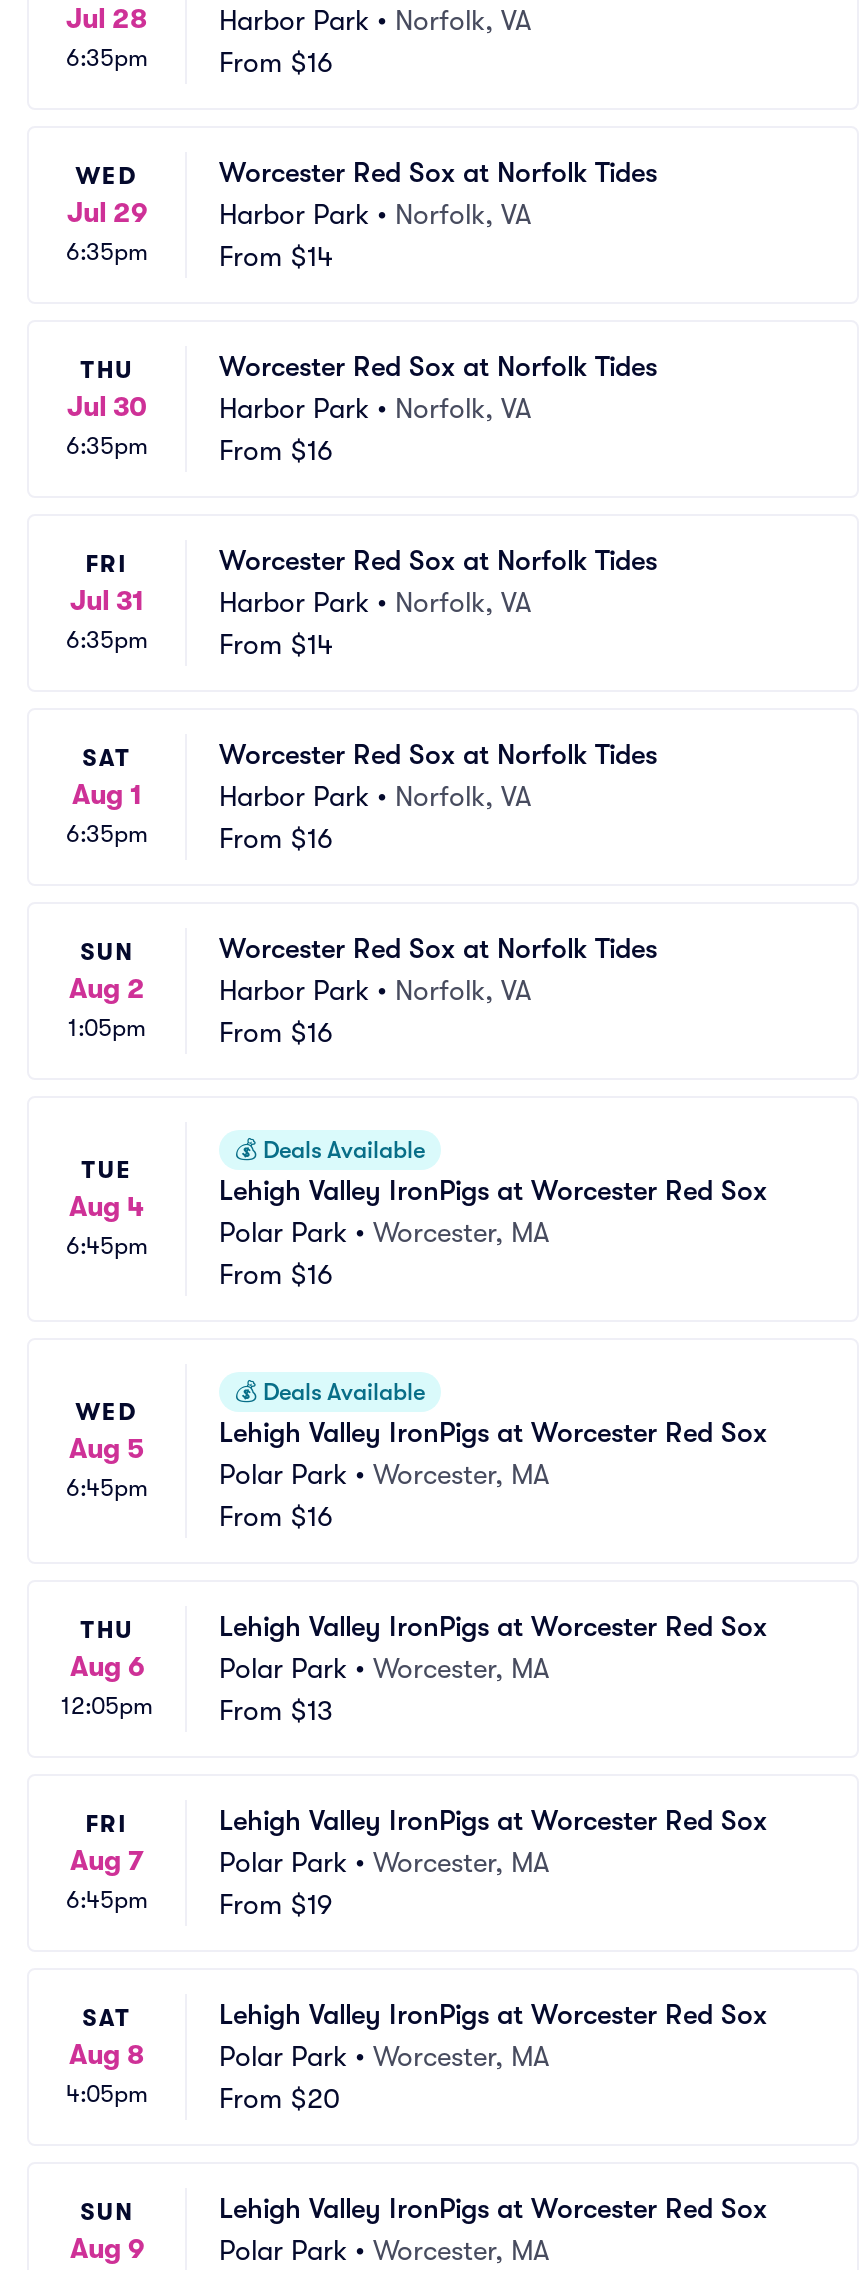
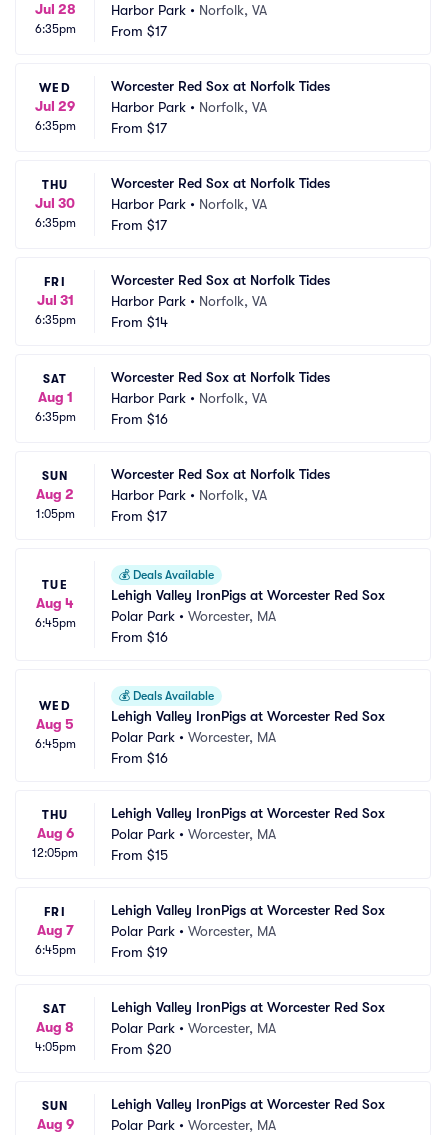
[219,46,333,78] From $16 -> [111,23,167,39] From $17
[219,240,333,272] From $14 -> [111,120,167,136] From $17
[219,434,333,466] From $16 -> [111,217,167,233] From $17
[219,1016,333,1048] From $16 -> [111,508,167,524] From $17
[219,1694,333,1726] From $13 -> [111,847,168,863] From $15

